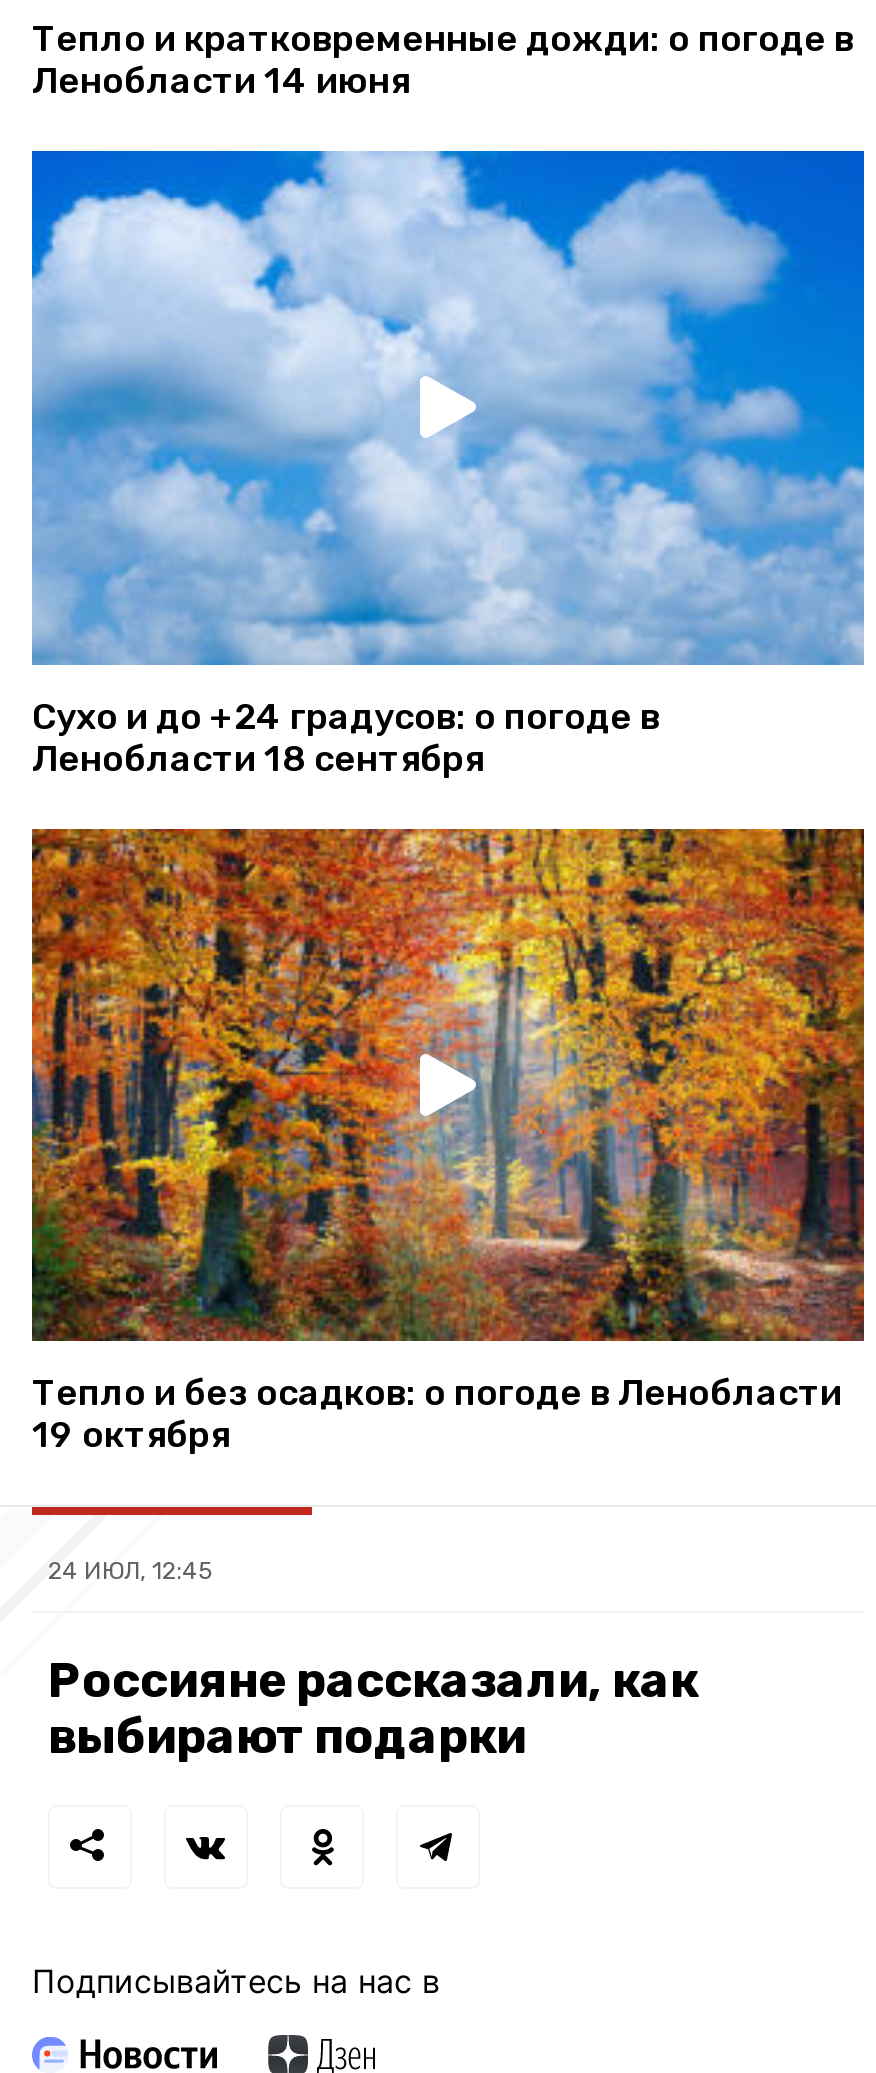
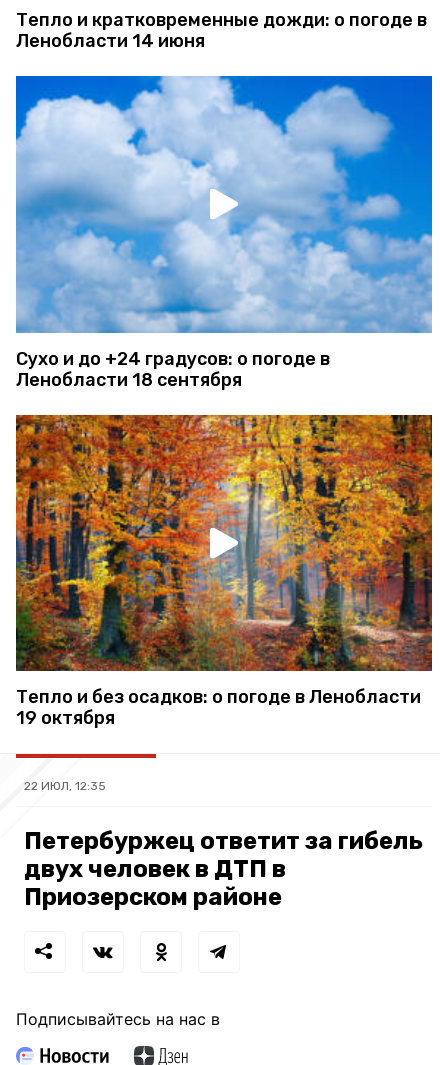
[48,1557,214,1585] 24 ИЮЛ, 12:45 -> [24,779,106,793] 22 ИЮЛ, 12:35
[48,1653,698,1765] Россияне рассказали, как | выбирают подарки -> [24,827,423,911] Петербуржец ответит за гибель | двух человек в ДТП в | Приозерском районе

